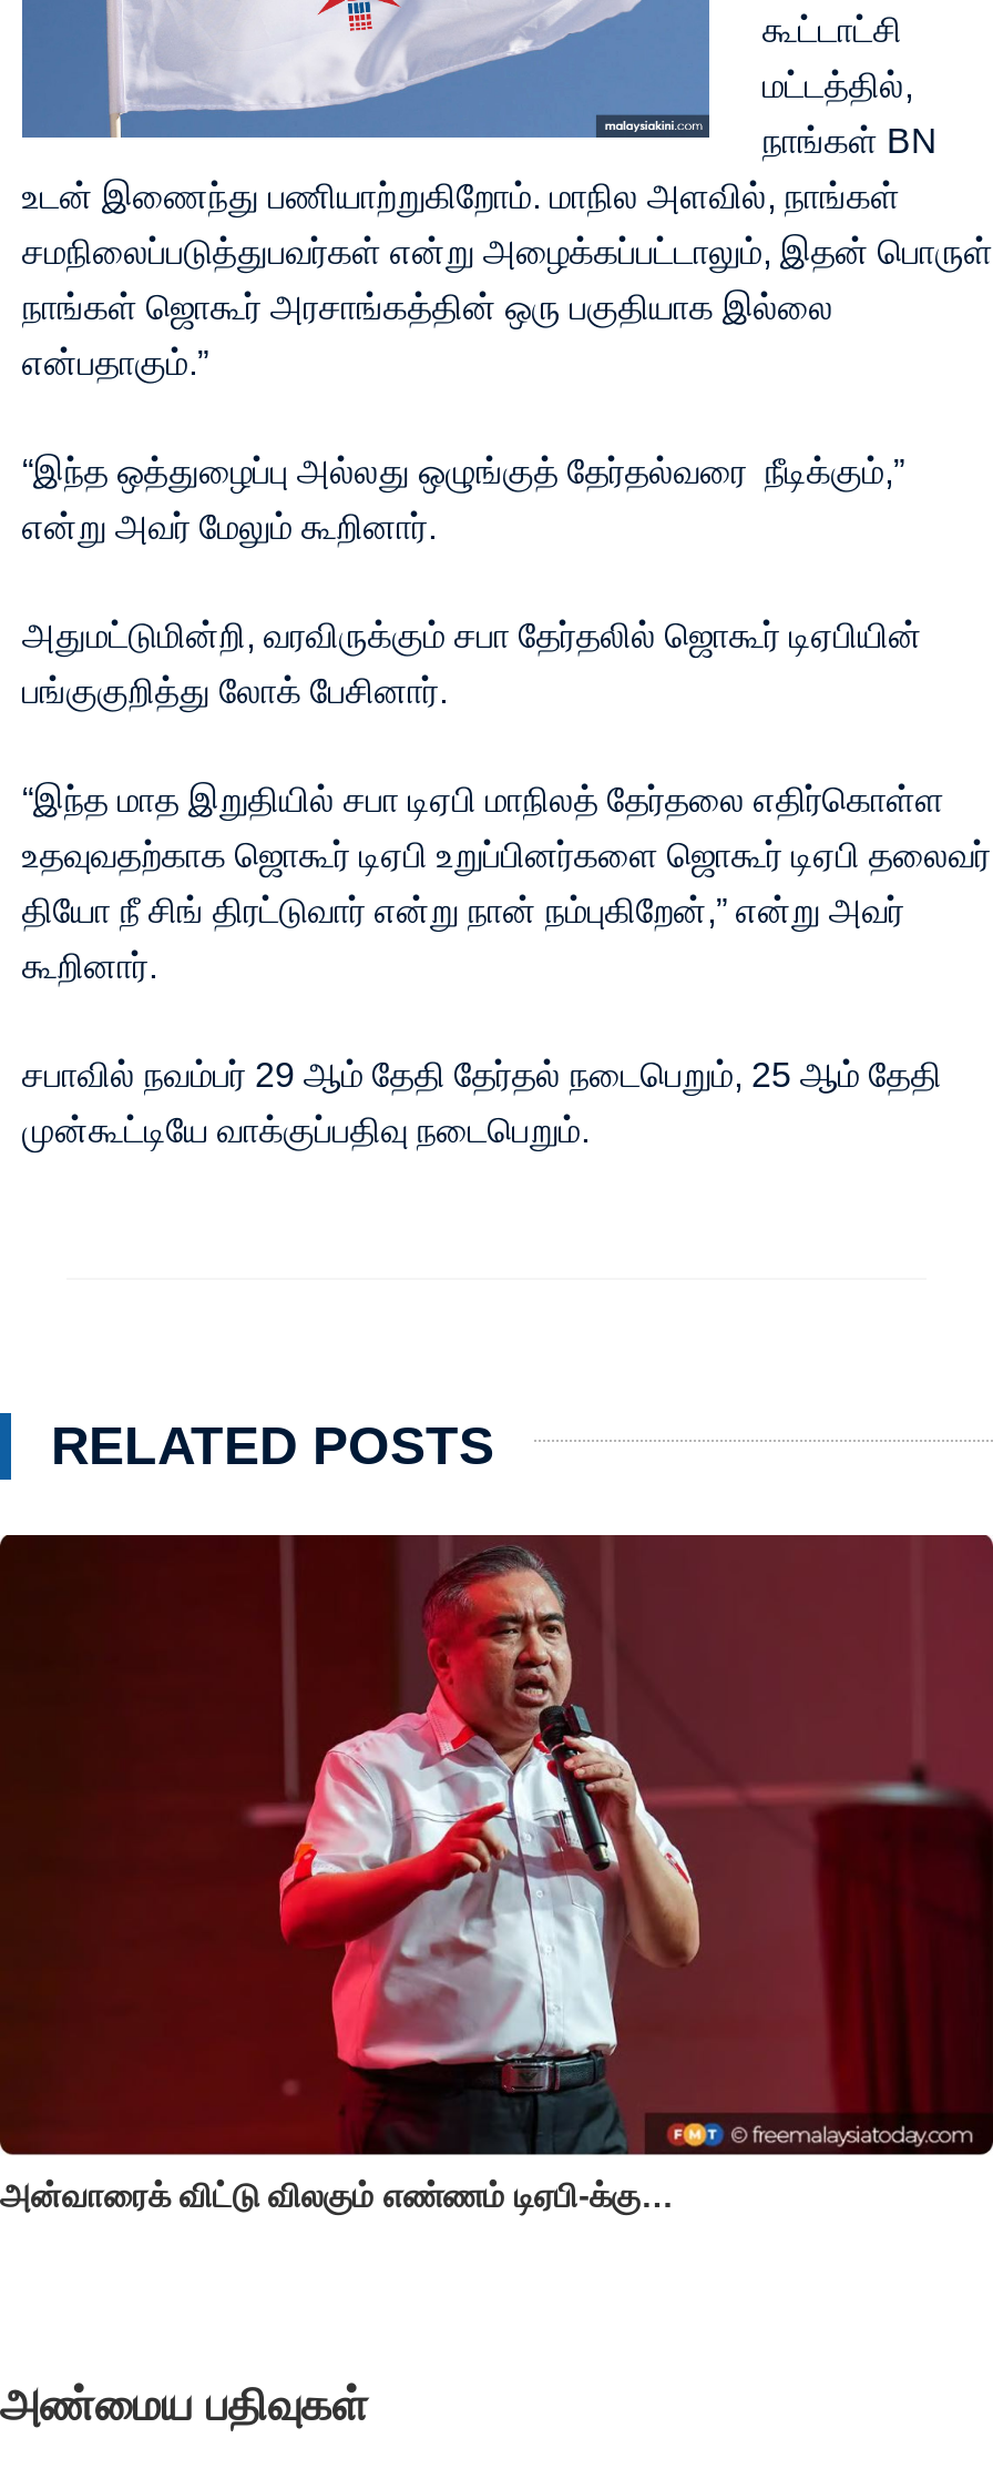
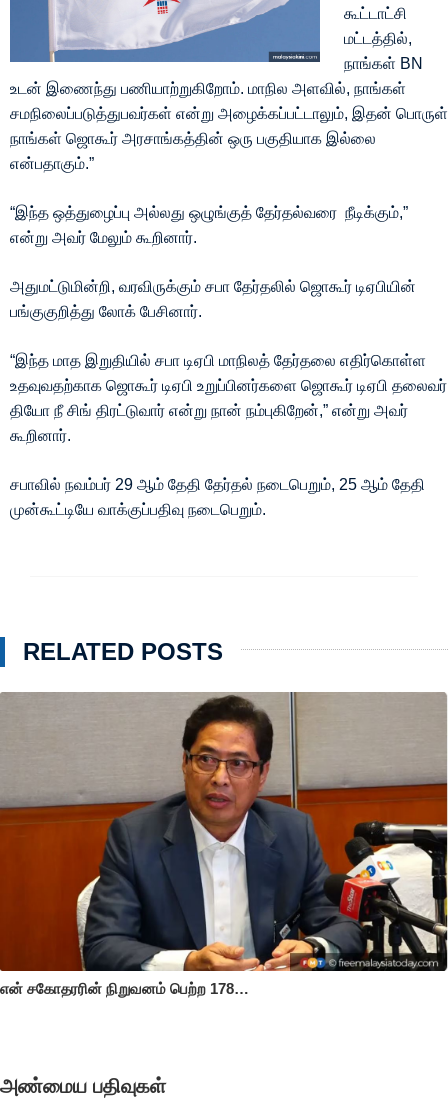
[0,1535,986,2214] [image] | அன்வாரைக் விட்டு விலகும் எண்ணம் டிஏபி-க்கு… -> [0,692,445,997] [image] | என் சகோதரரின் நிறுவனம் பெற்ற 178…

